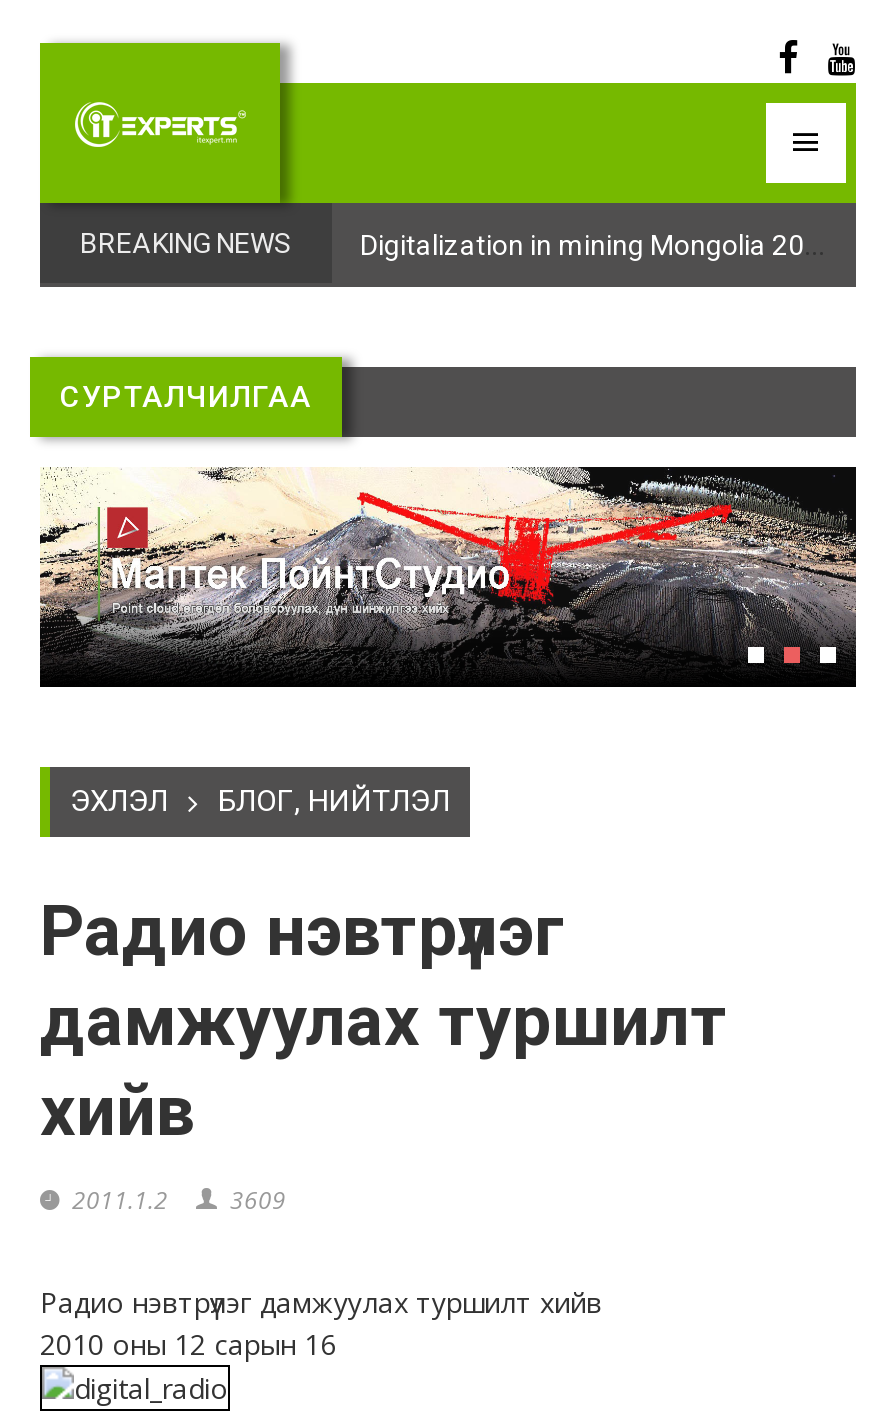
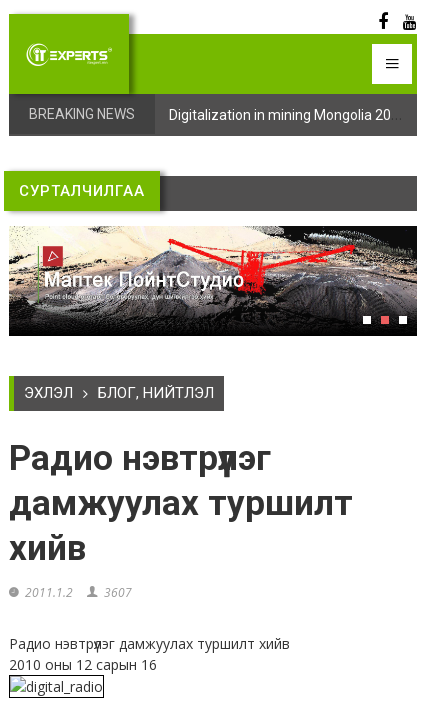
[72,1182,286,1216] 2011.1.2 3609 -> [25,584,132,601] 2011.1.2 3607

